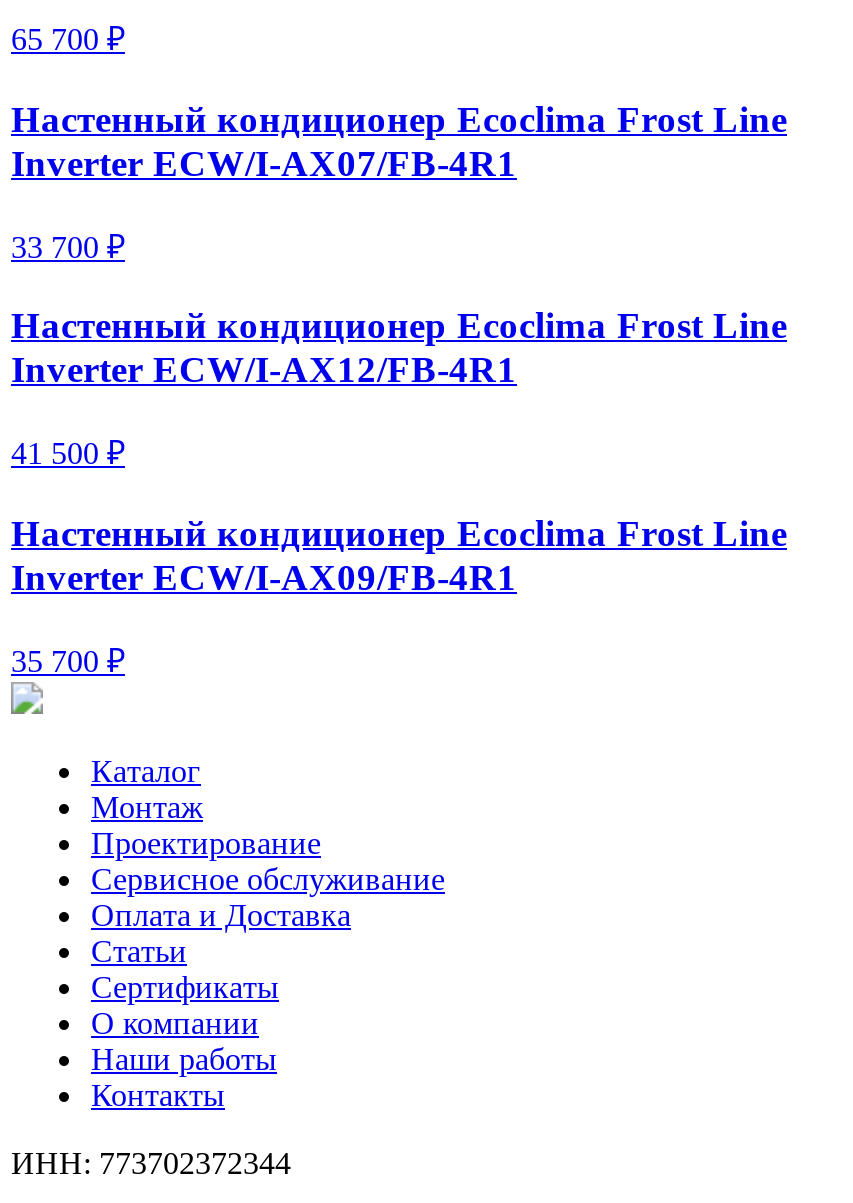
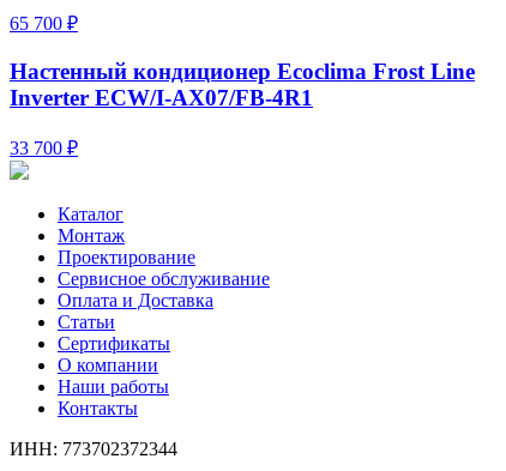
[11,305,787,677] Настенный кондиционер Ecoclima Frost Line | Inverter ECW/I-AX12/FB-4R1 | 41 500 ₽ | Настенный кондиционер Ecoclima Frost Line | Inverter ECW/I-AX09/FB-4R1 | 35 700 ₽ -> none

